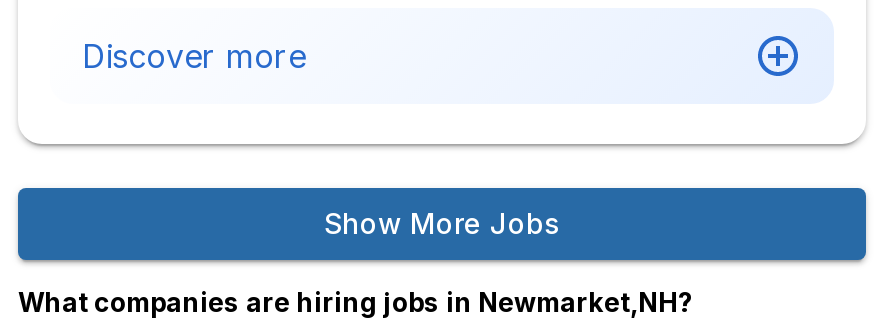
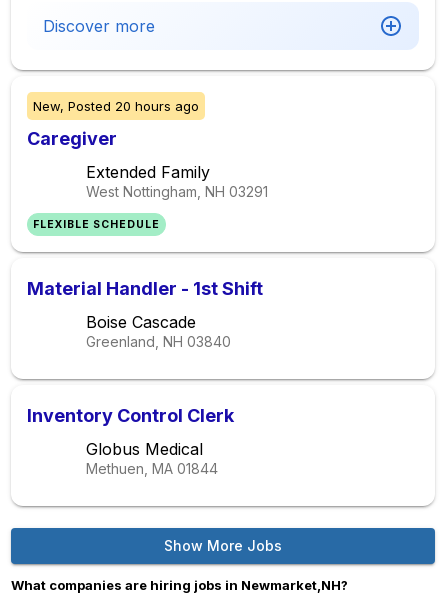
none -> [27,98,268,350] New, Posted 20 hours ago | Caregiver | Extended Family | West Nottingham, NH 03291 | FLEXIBLE SCHEDULE | Material Handler - 1st Shift | Boise Cascade | Greenland, NH 03840
none -> [27,405,234,477] Inventory Control Clerk | Globus Medical | Methuen, MA 01844

